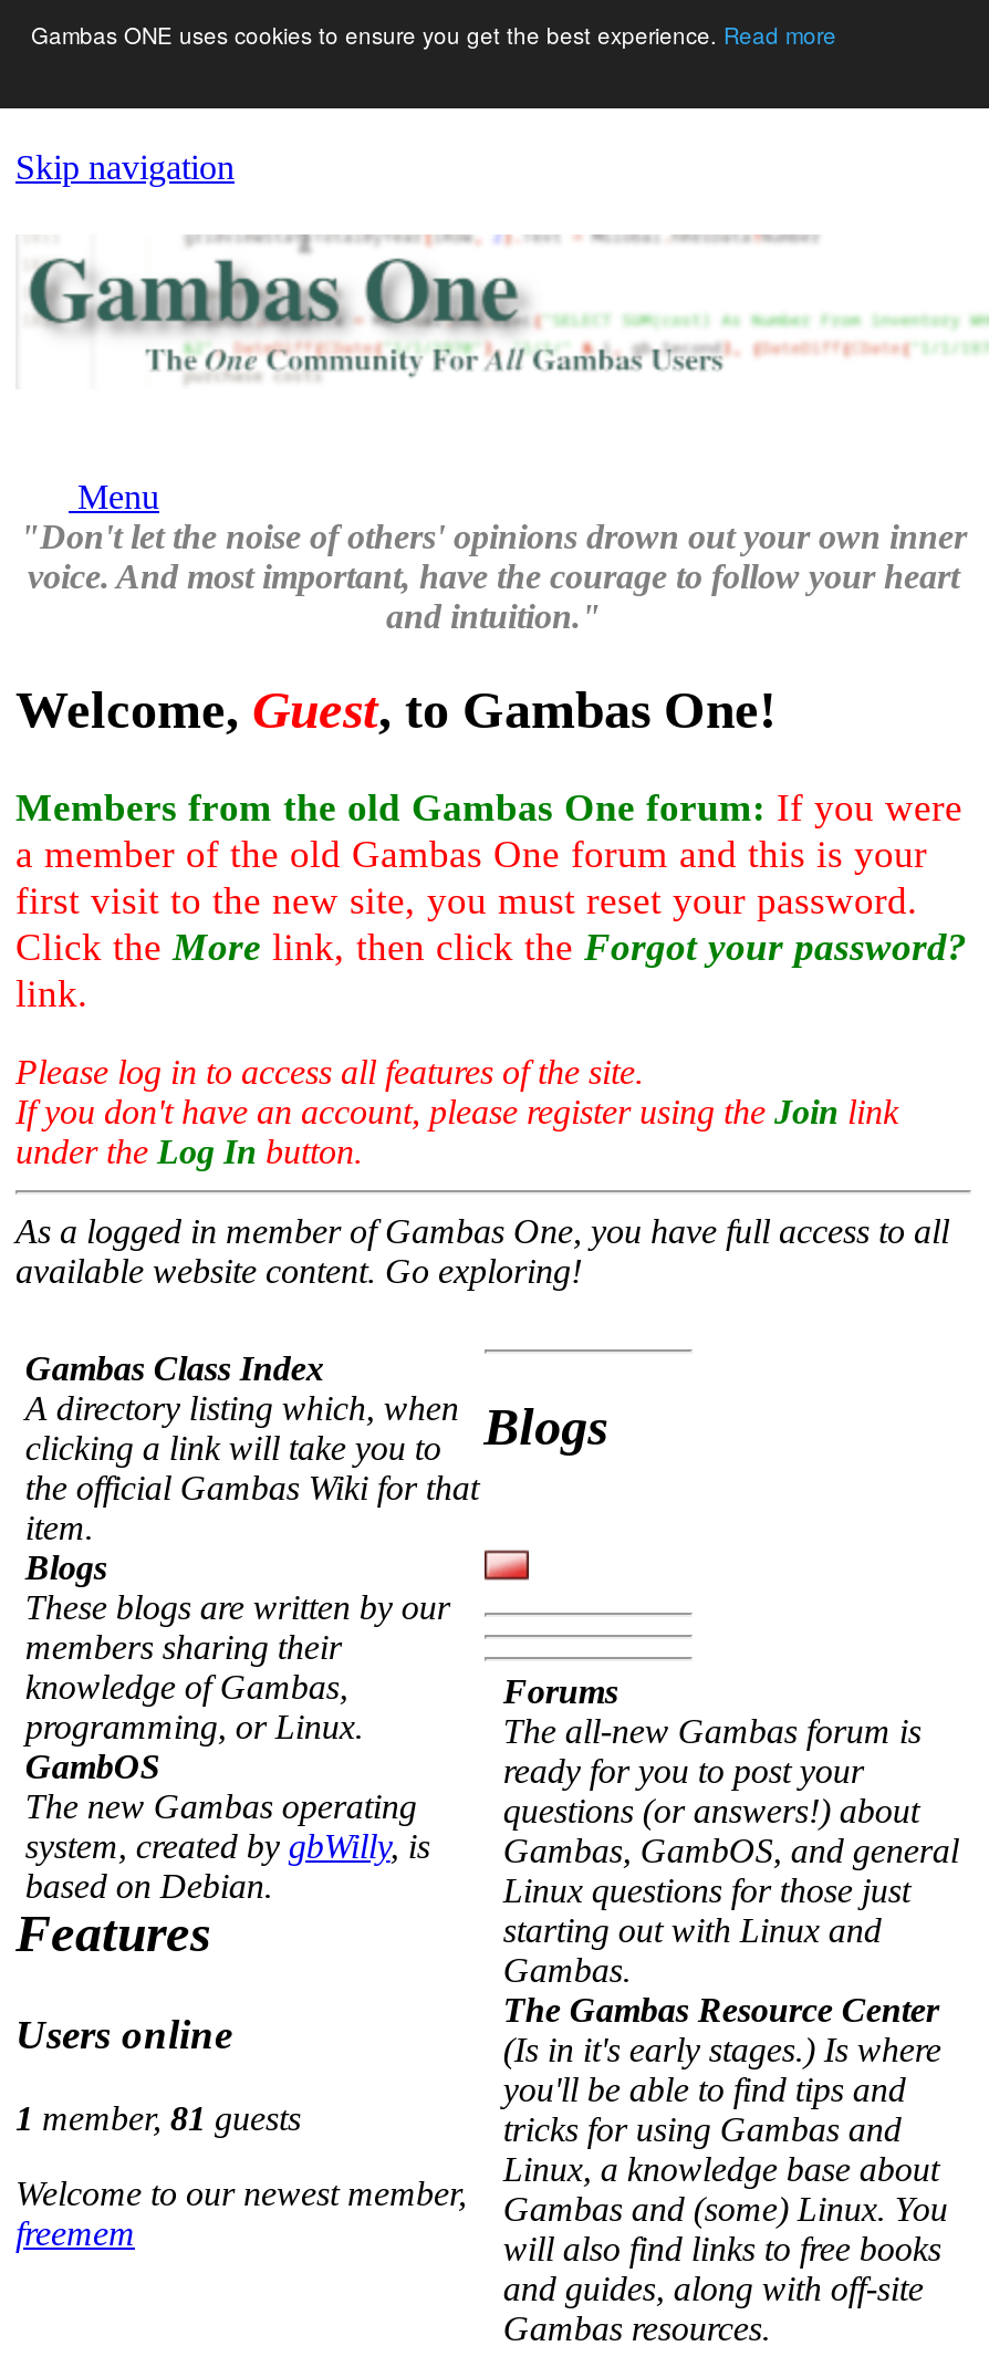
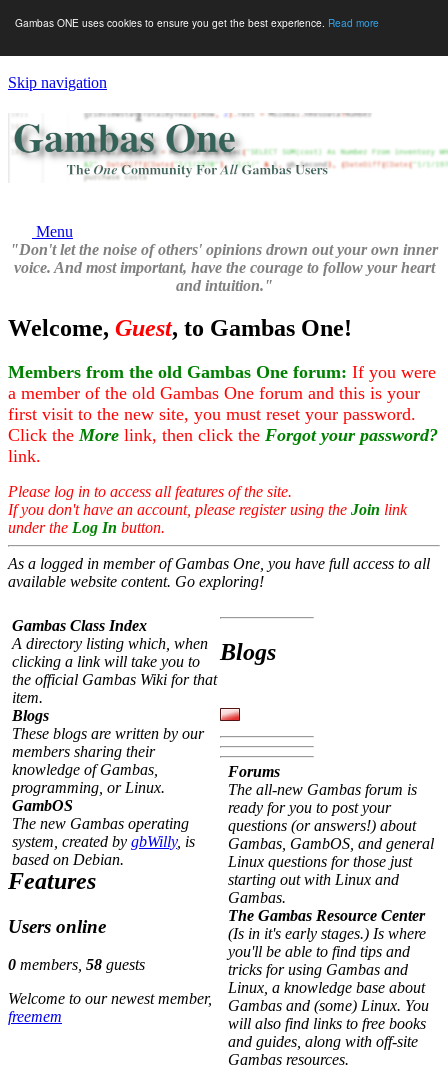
[15,2100,301,2138] 1 member, 81 guests -> [8,956,145,973] 0 members, 58 guests

